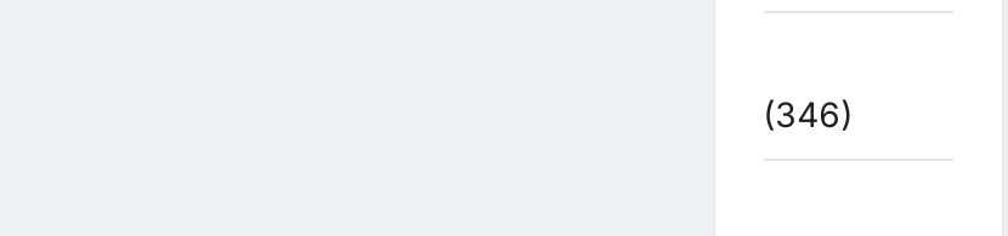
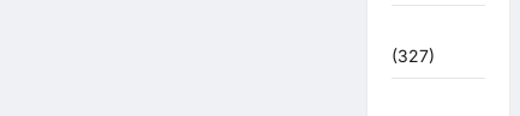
[763,94,853,135] (346) -> [391,46,434,66] (327)

